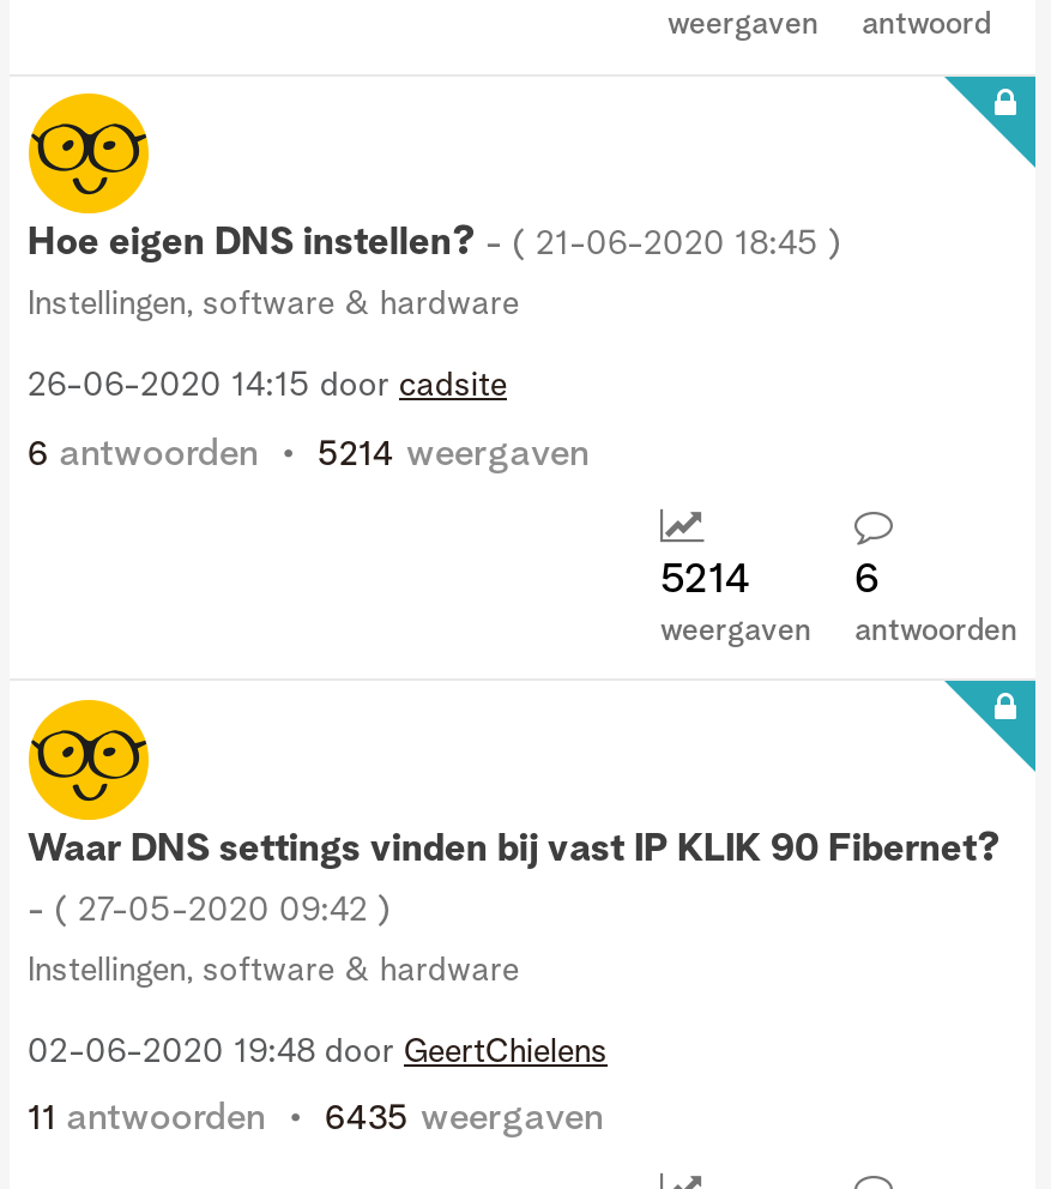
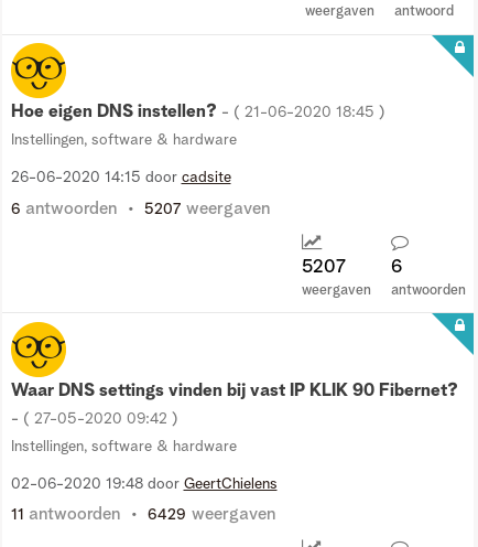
[28,436,588,474] 6 antwoorden 5214 weergaven -> [10,200,269,218] 6 antwoorden 5207 weergaven
[660,560,749,601] 5214 -> [301,258,345,276] 5207
[28,1101,603,1139] 11 antwoorden 6435 weergaven -> [10,506,275,524] 11 antwoorden 6429 weergaven

